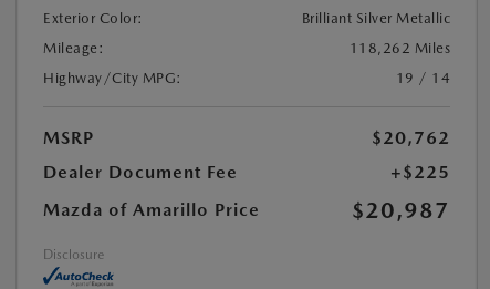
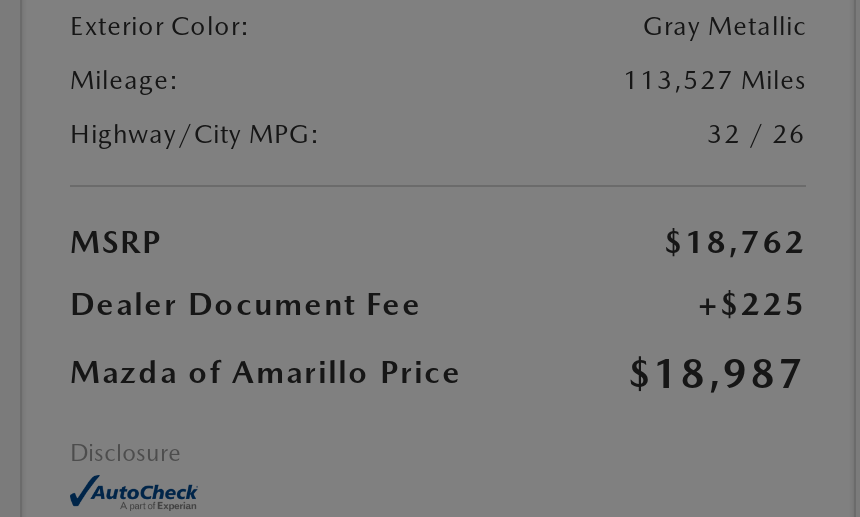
[301,10,450,27] Brilliant Silver Metallic -> [643,11,806,41] Gray Metallic
[349,40,450,56] 118,262 Miles -> [623,65,806,95] 113,527 Miles
[395,70,450,86] 19 / 14 -> [707,119,806,149] 32 / 26
[372,127,450,148] $20,762 -> [664,223,806,261] $18,762
[352,197,450,224] $20,987 -> [628,349,806,397] $18,987

